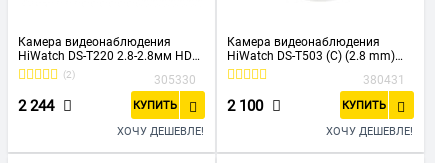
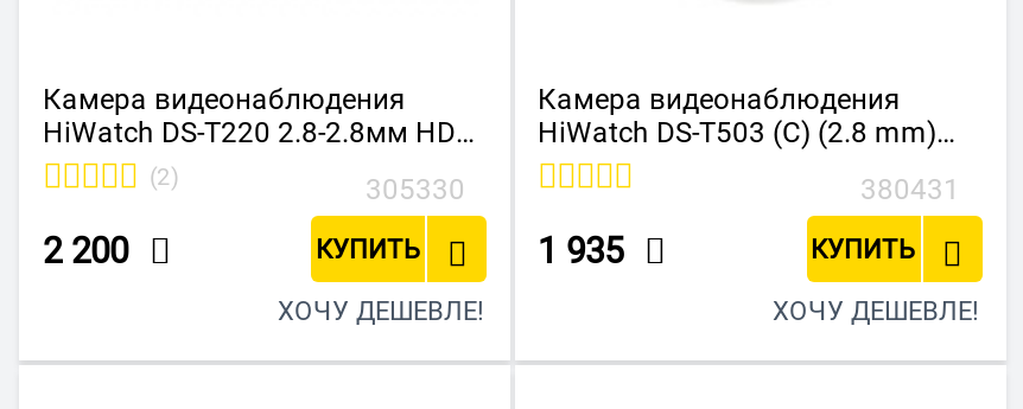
[18,97,54,115] 2 244 -> [43,230,128,273] 2 200
[226,97,262,115] 2 100 -> [538,230,623,273] 1 935

